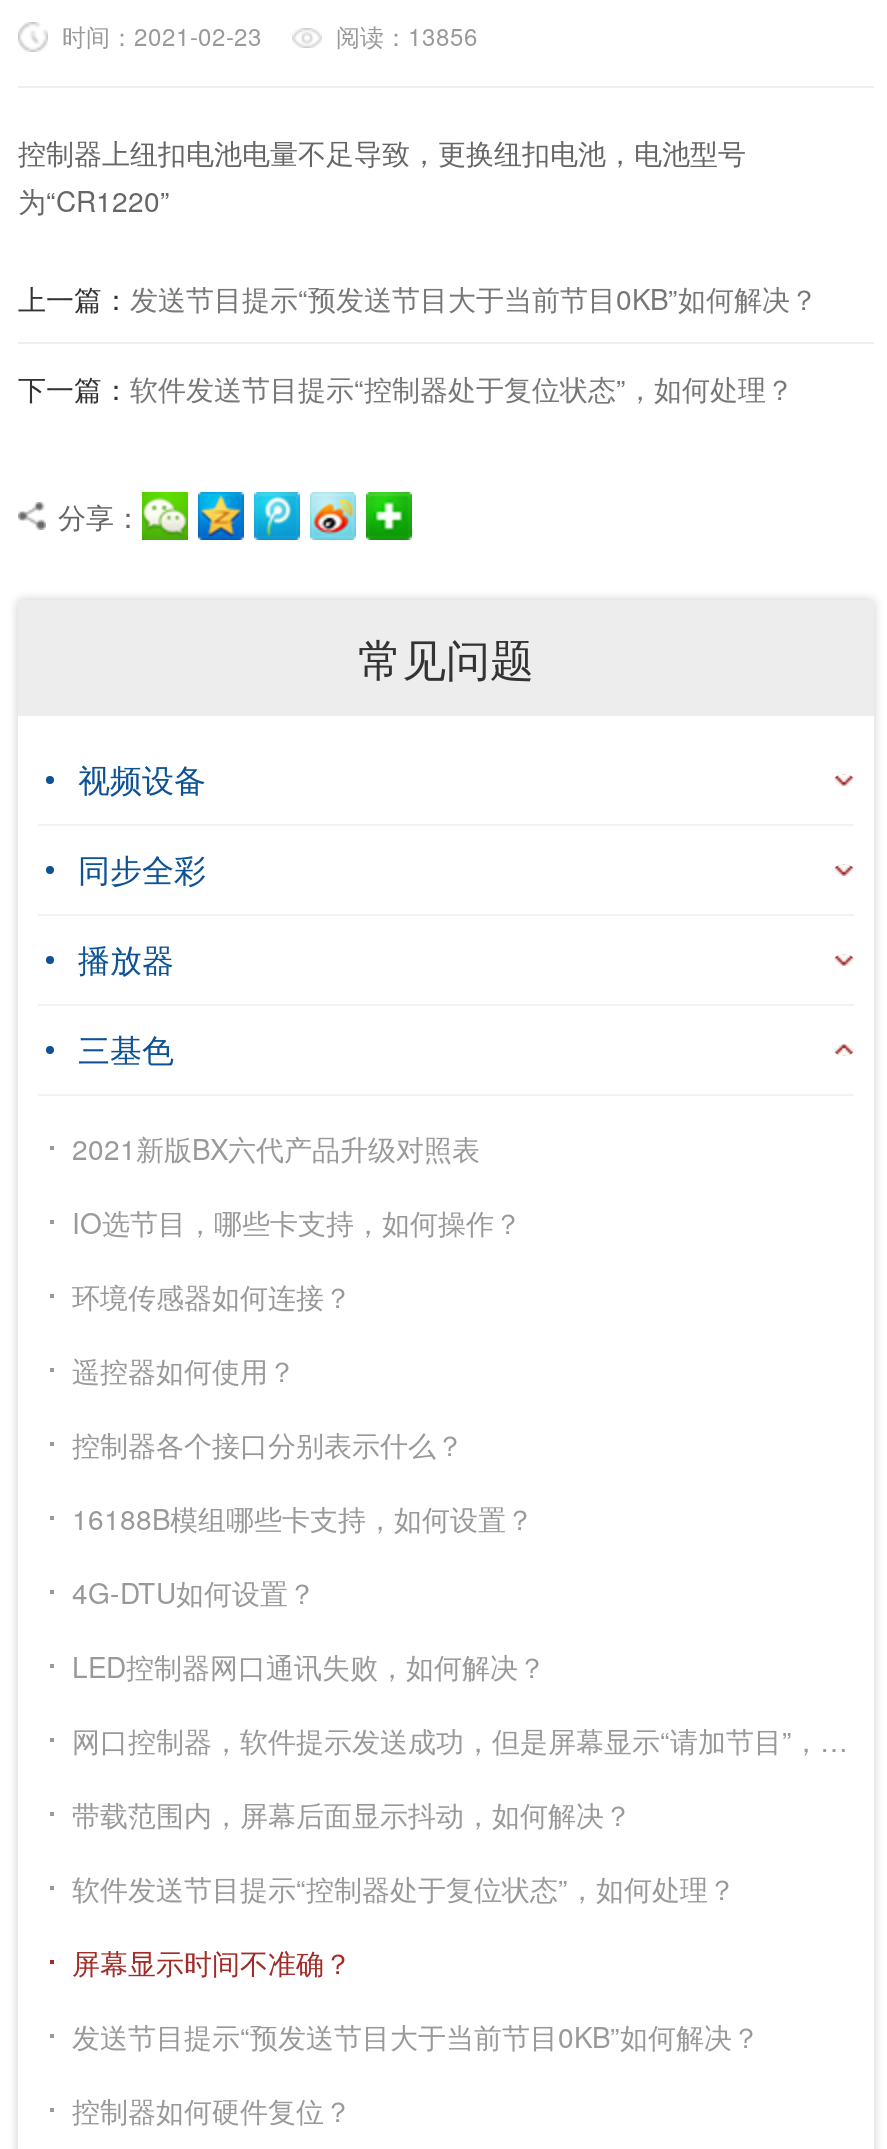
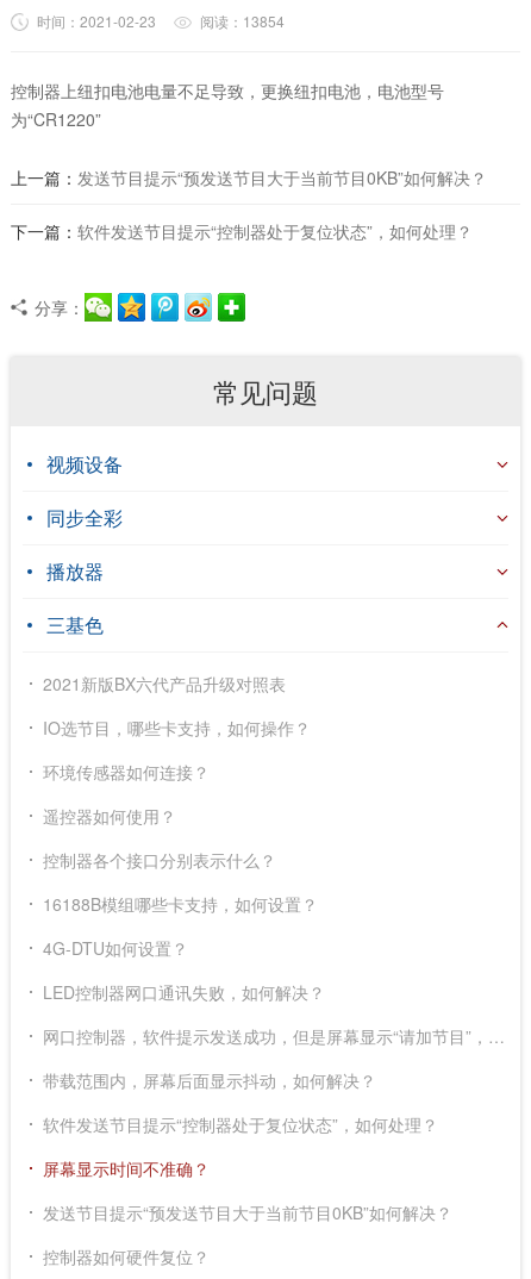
[336,18,478,52] 阅读：13856 -> [200,10,285,31] 阅读：13854

